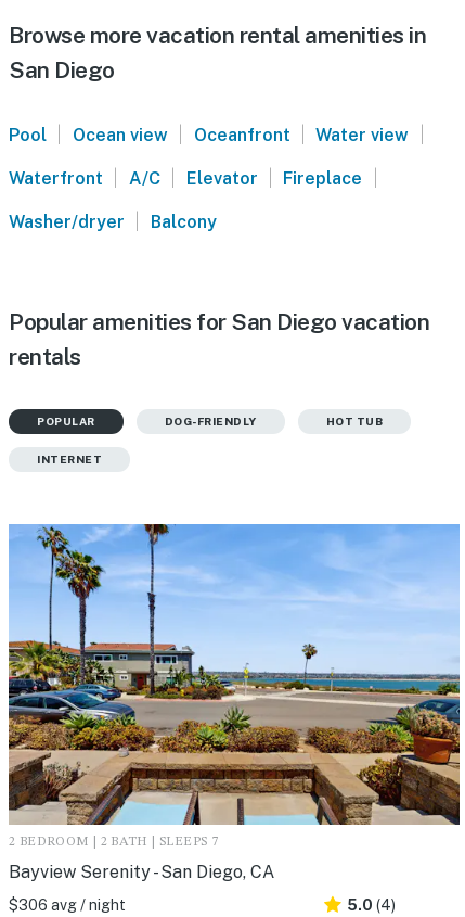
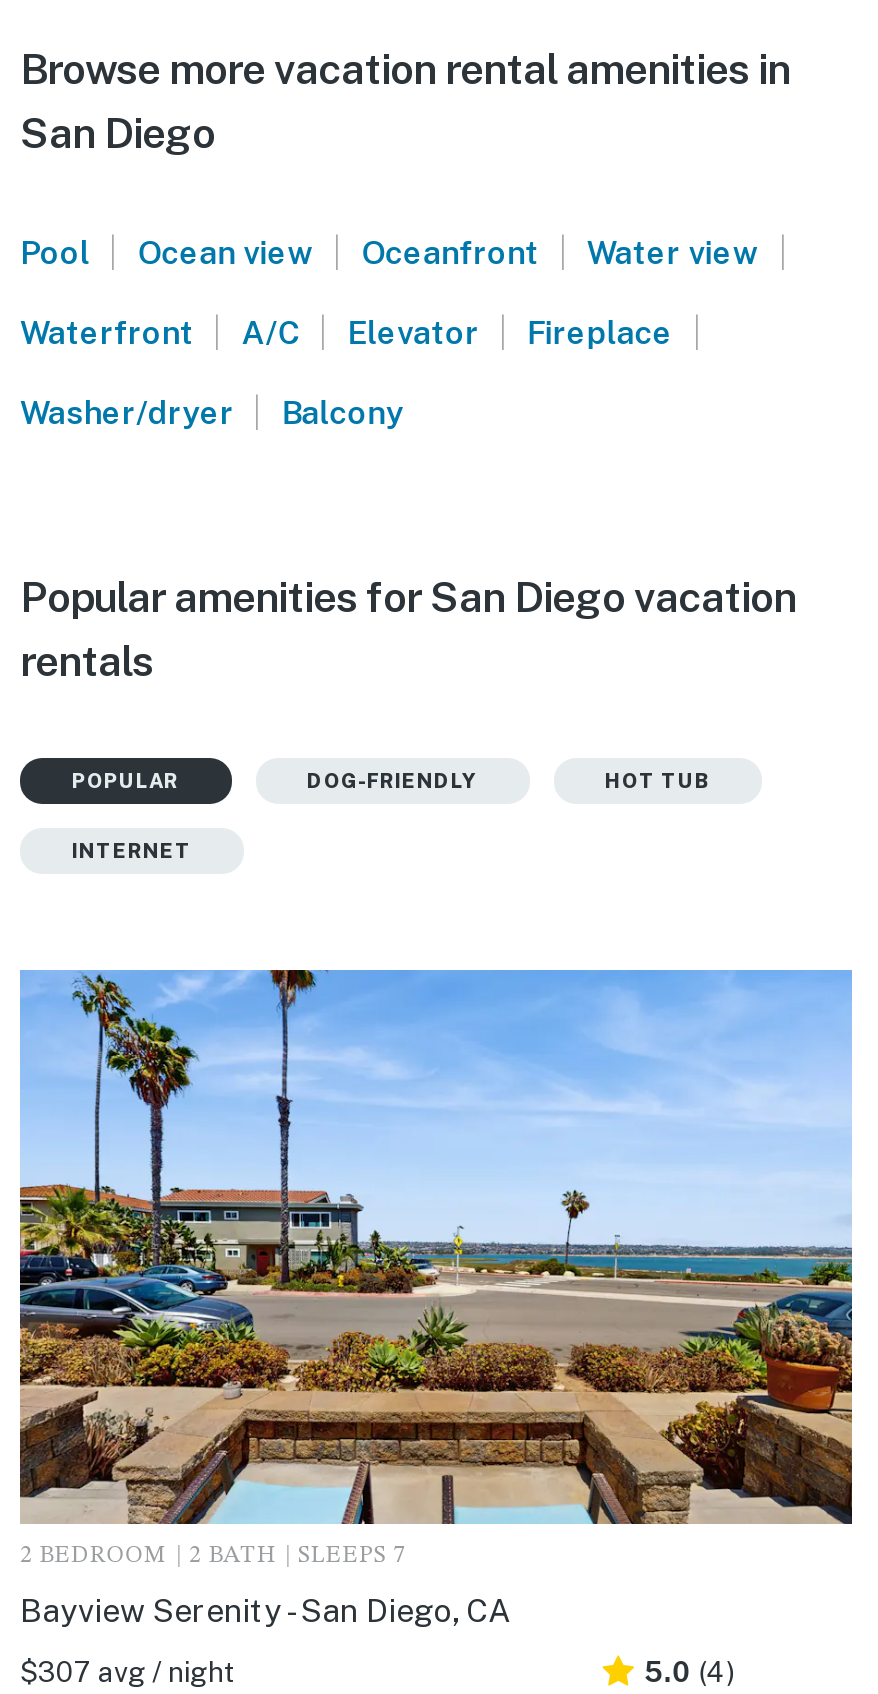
[9,897,126,914] $306 avg / night -> [20,1656,236,1688] $307 avg / night

